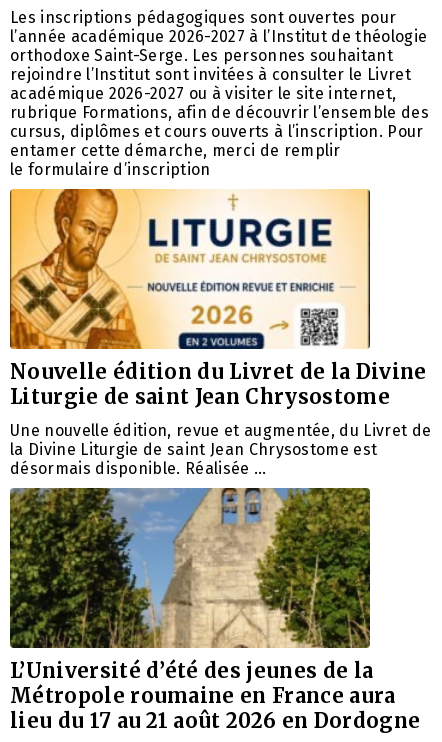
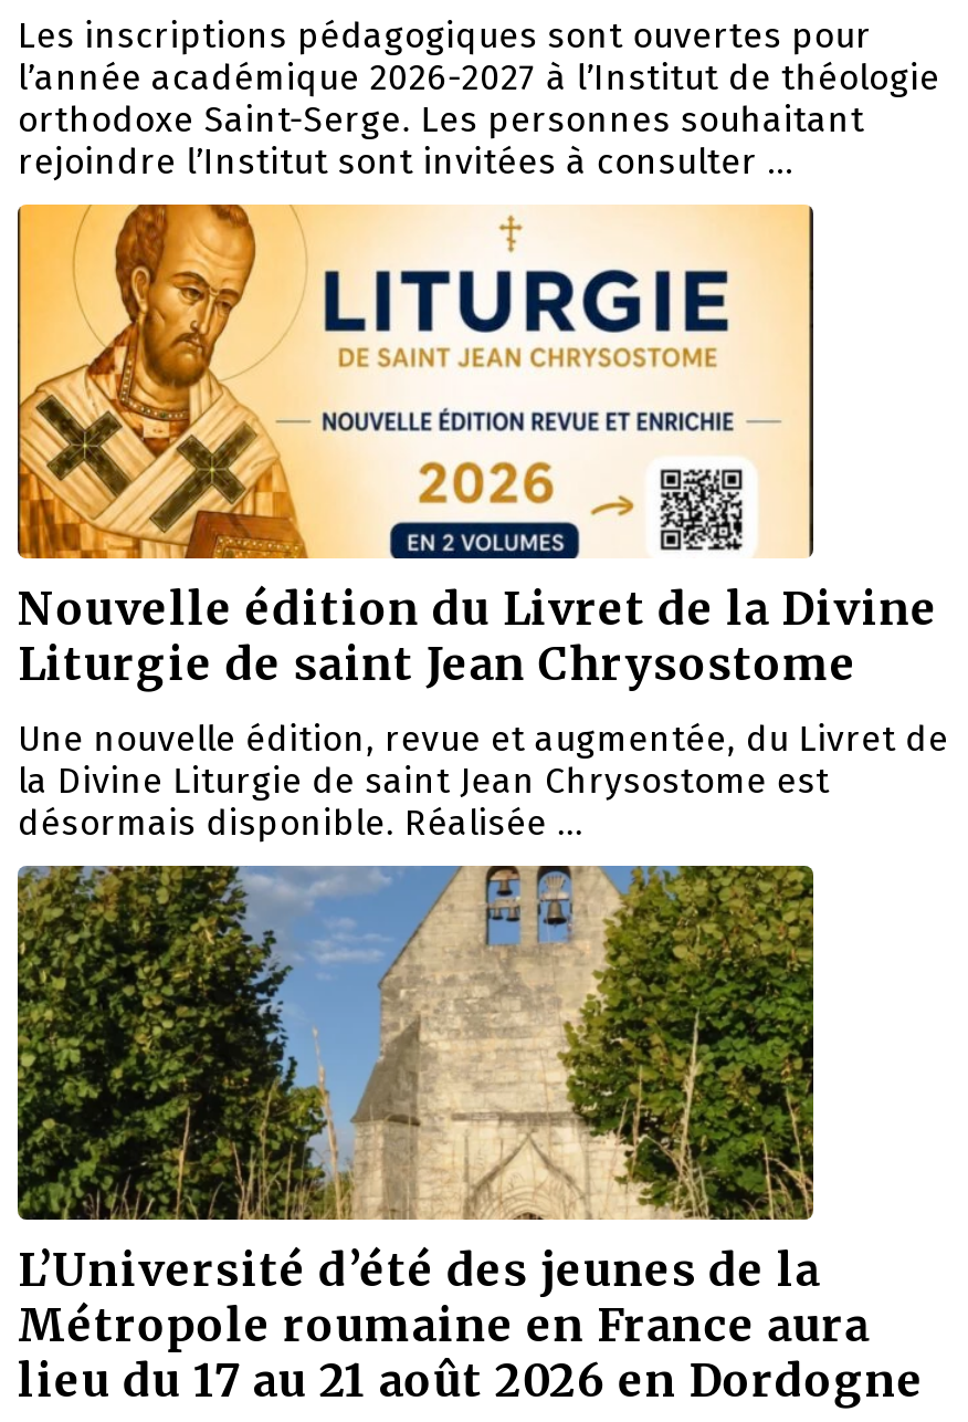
[10,64,429,178] rejoindre l’Institut sont invitées à consulter le Livret | académique 2026-2027 ou à visiter le site internet, | rubrique Formations, afin de découvrir l’ensemble des | cursus, diplômes et cours ouverts à l’inscription. Pour | entamer cette démarche, merci de remplir | le formulaire d’inscription -> [18,139,794,181] rejoindre l’Institut sont invitées à consulter …

